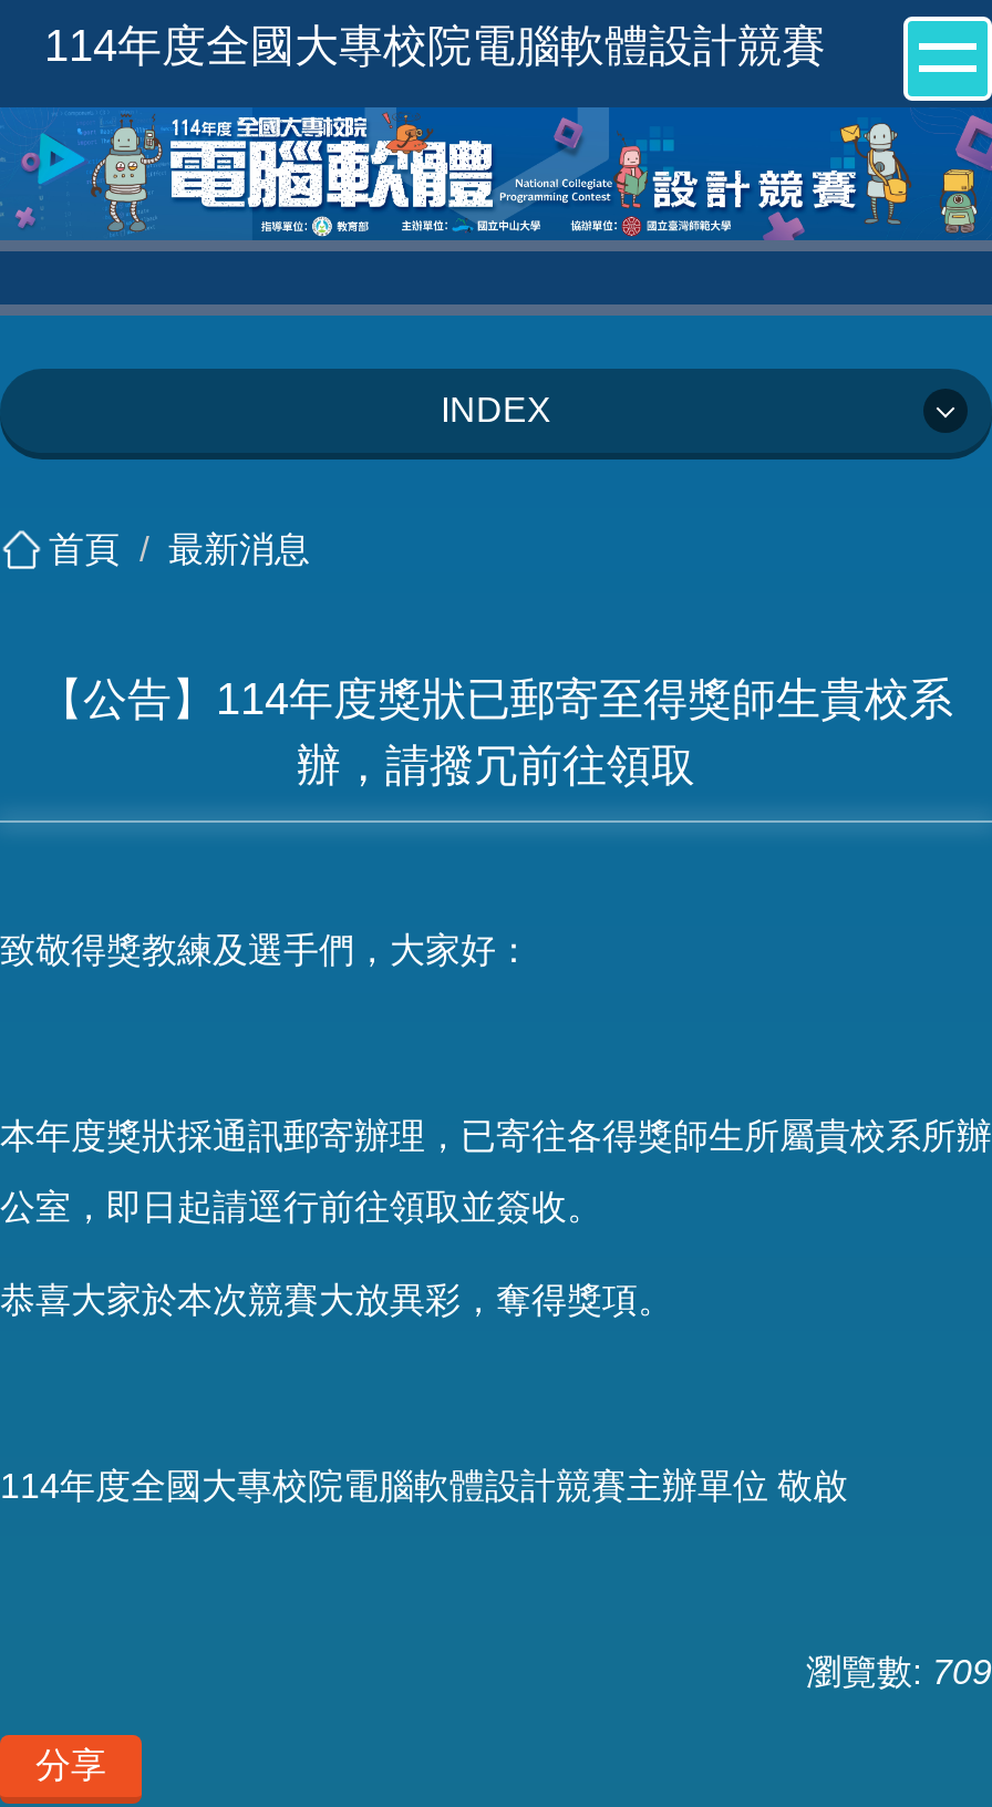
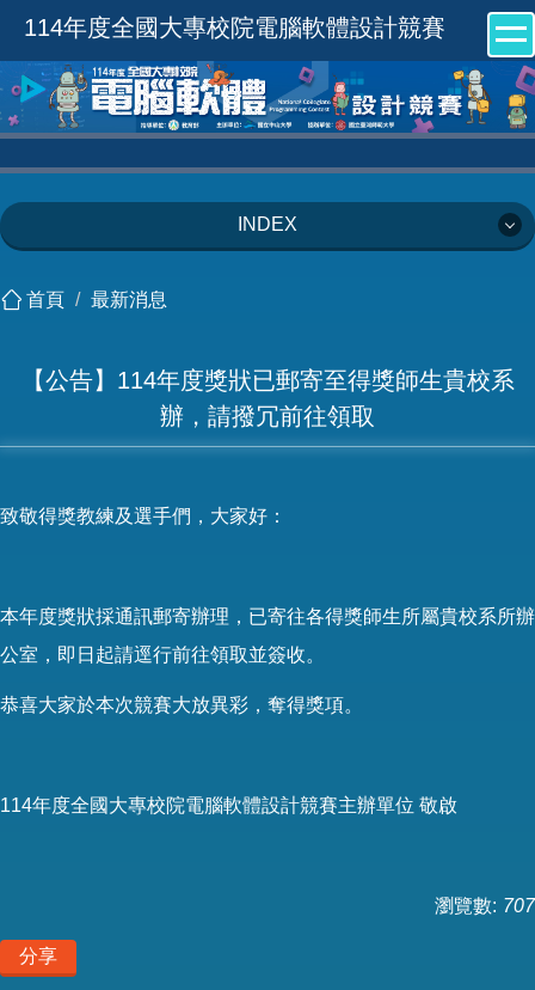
[806,1653,992,1691] 瀏覽數: 709 -> [435,895,535,916] 瀏覽數: 707

